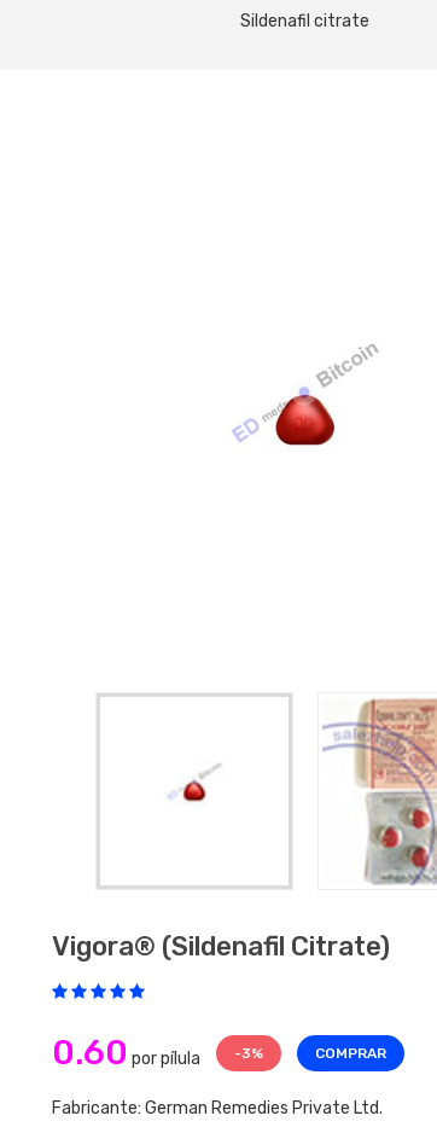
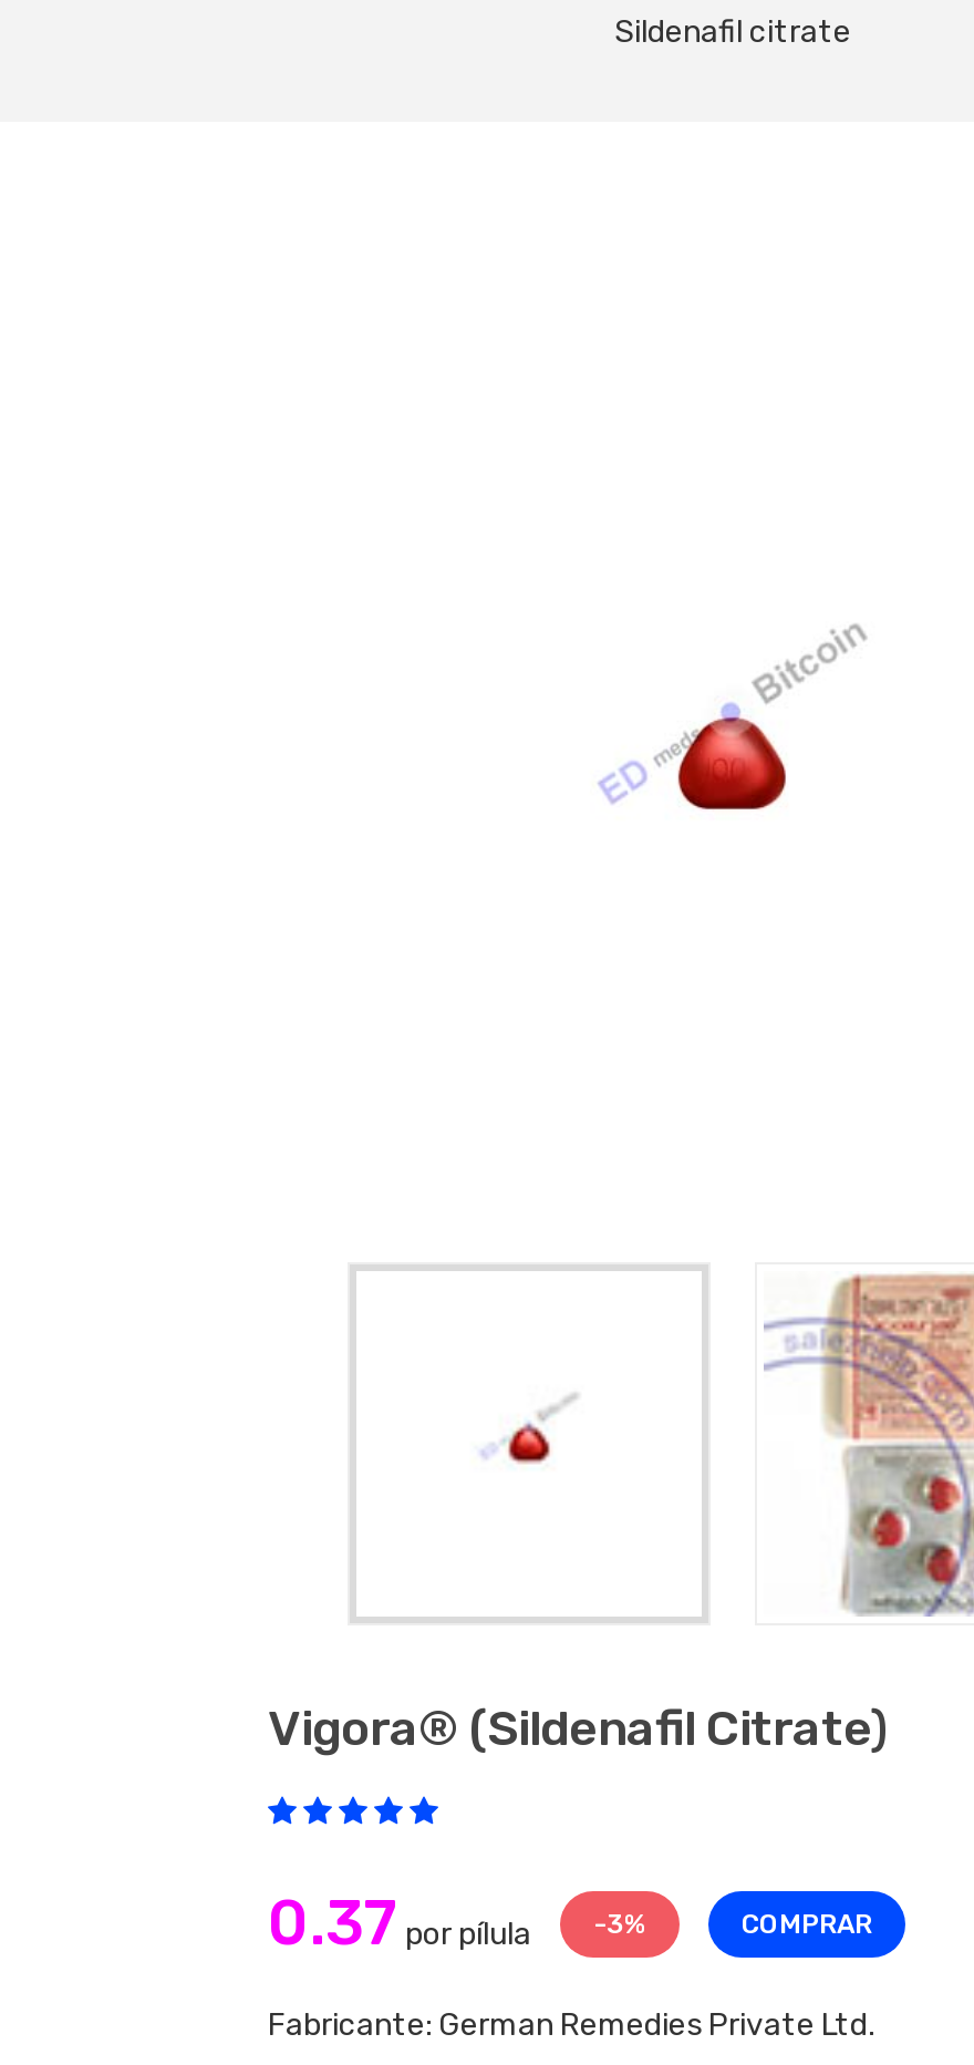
[52,1033,263,1073] 0.60por pílula -3% -> [268,1887,646,1960] 0.37por pílula -3%

